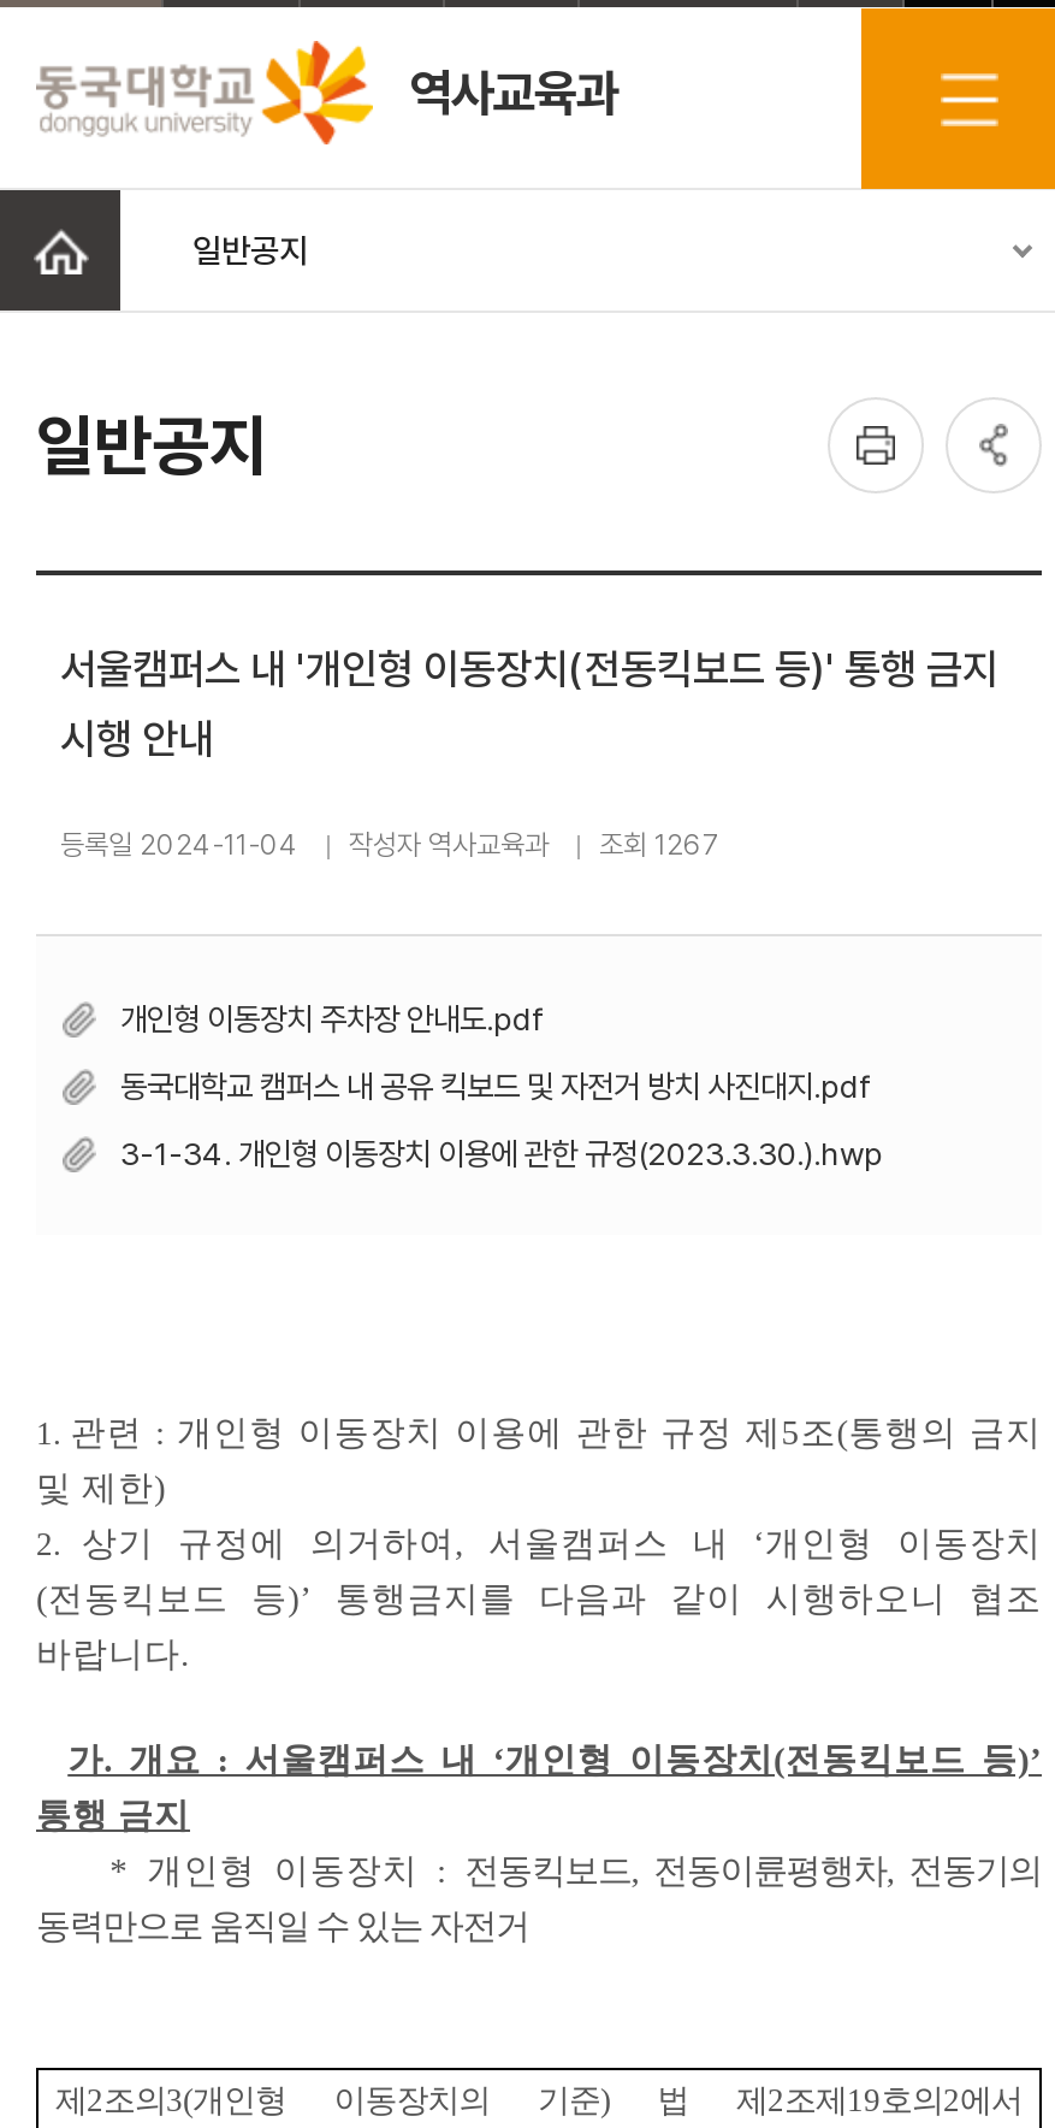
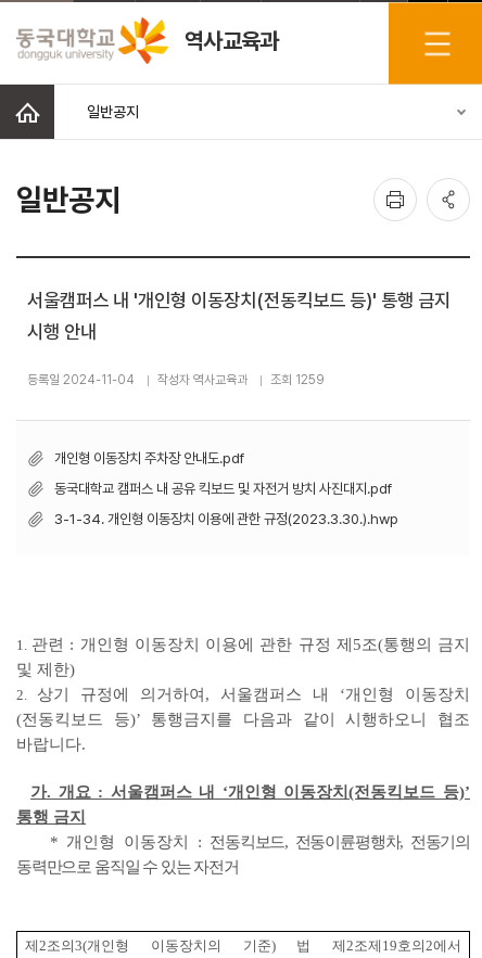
[60,828,717,862] 등록일 2024-11-04 작성자 역사교육과 조회 1267 -> [27,372,325,387] 등록일 2024-11-04 작성자 역사교육과 조회 1259

